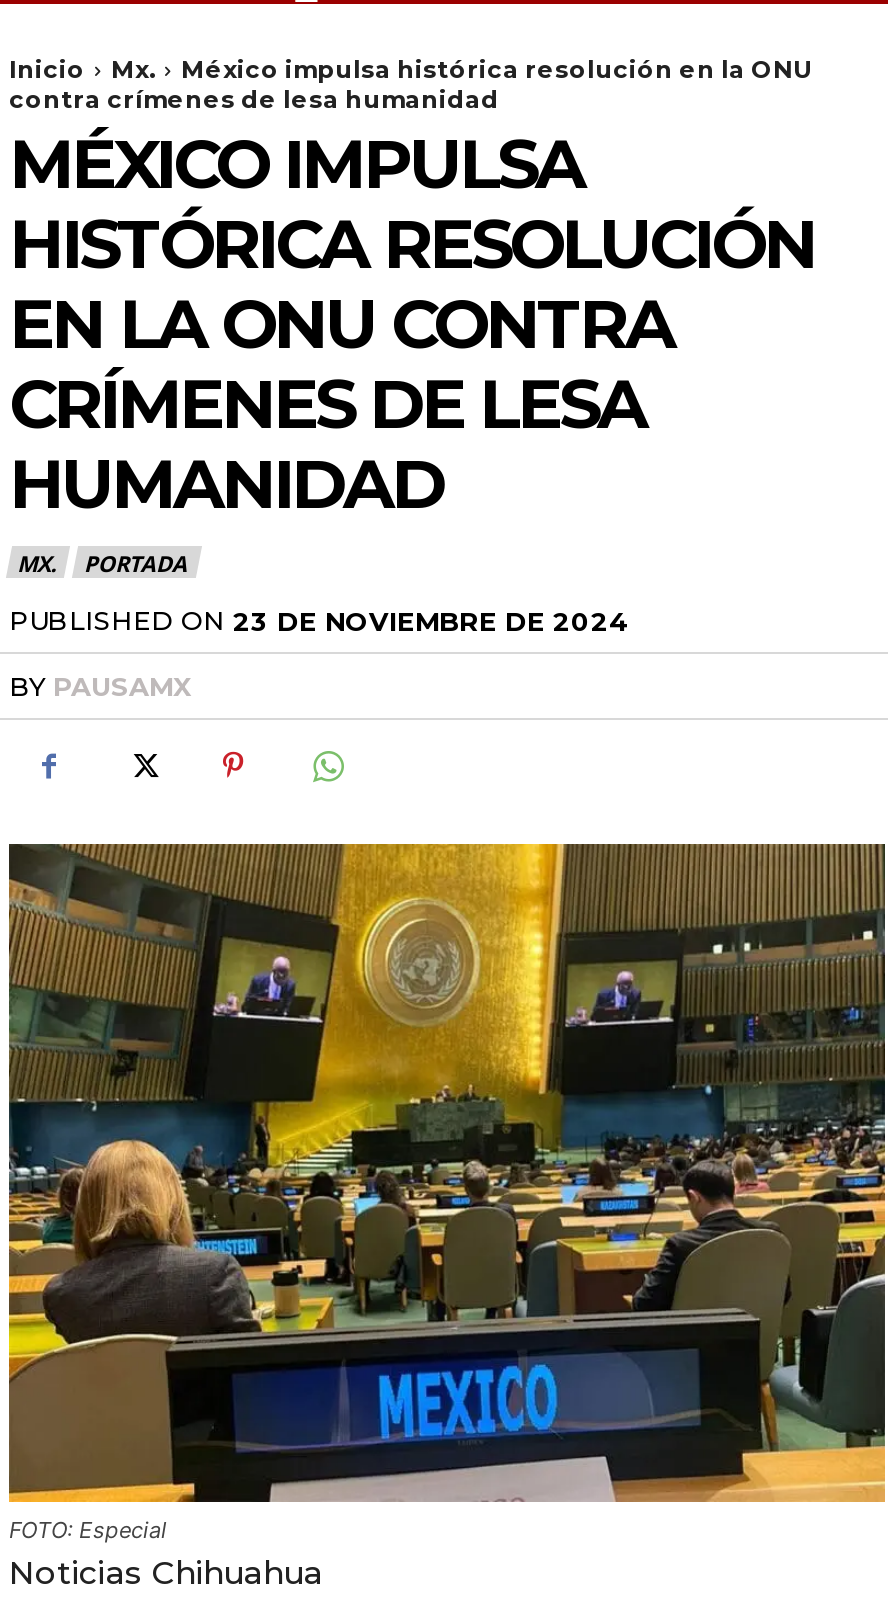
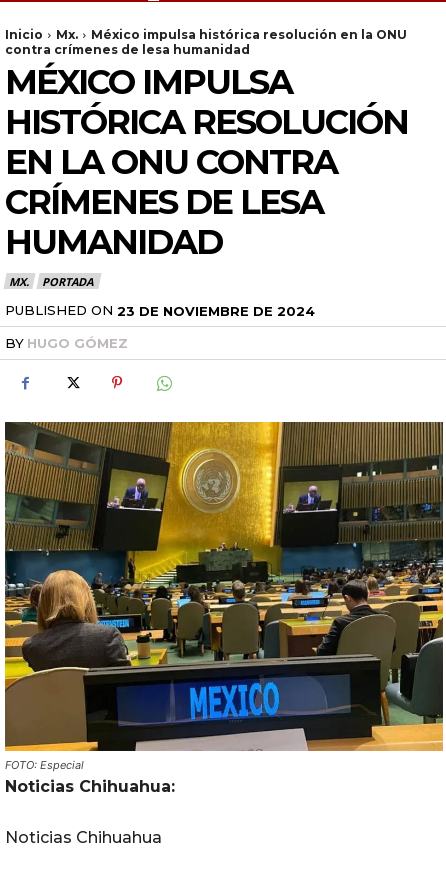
[9,670,191,702] BY PAUSAMX -> [5,335,128,351] BY HUGO GÓMEZ
none -> [5,776,175,795] Noticias Chihuahua:

